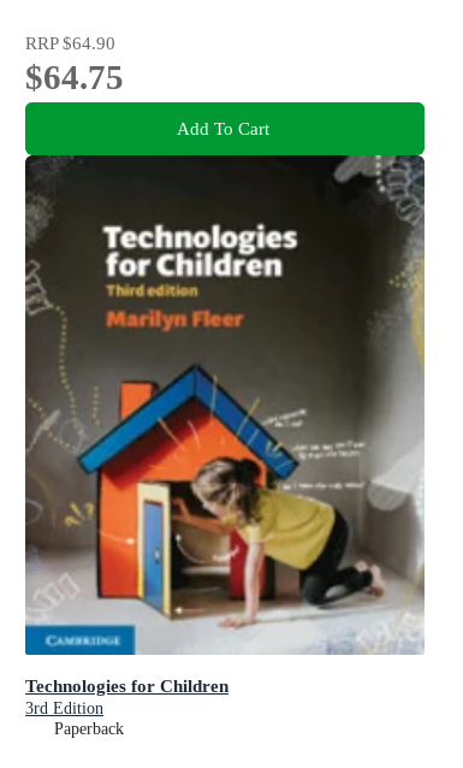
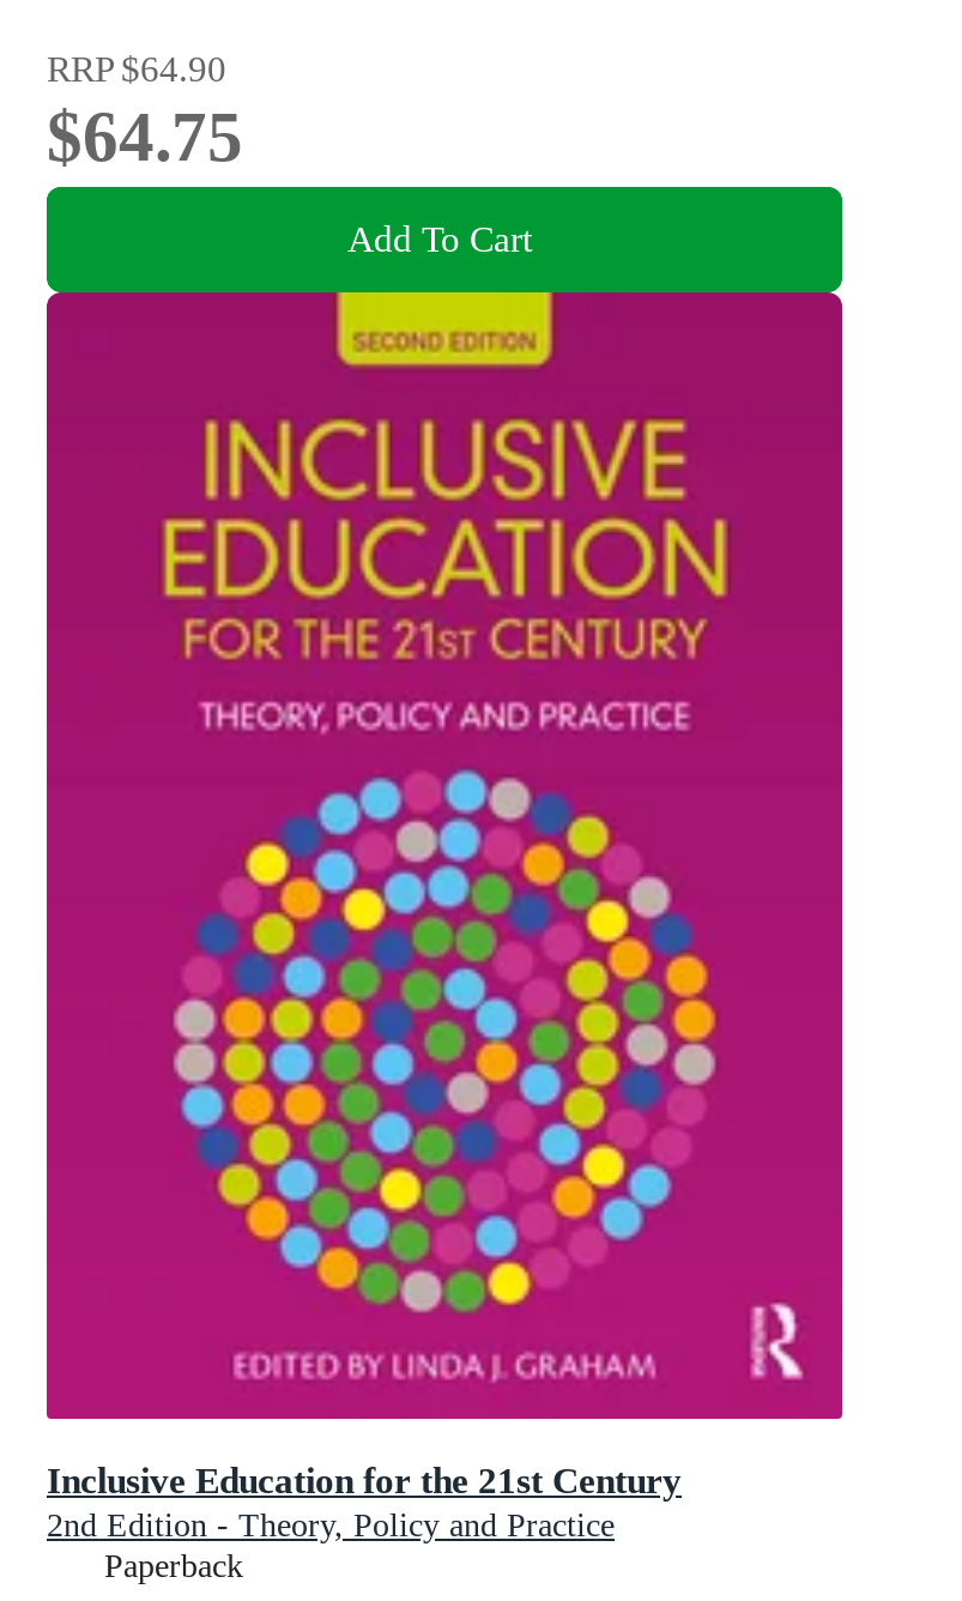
[24,154,426,717] [image] | Technologies for Children | 3rd Edition -> [44,290,845,1543] [image] | Inclusive Education for the 21st Century | 2nd Edition - Theory, Policy and Practice

